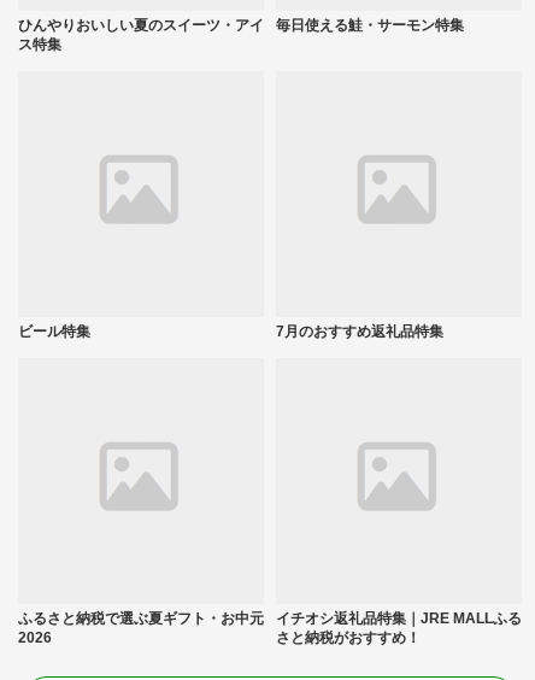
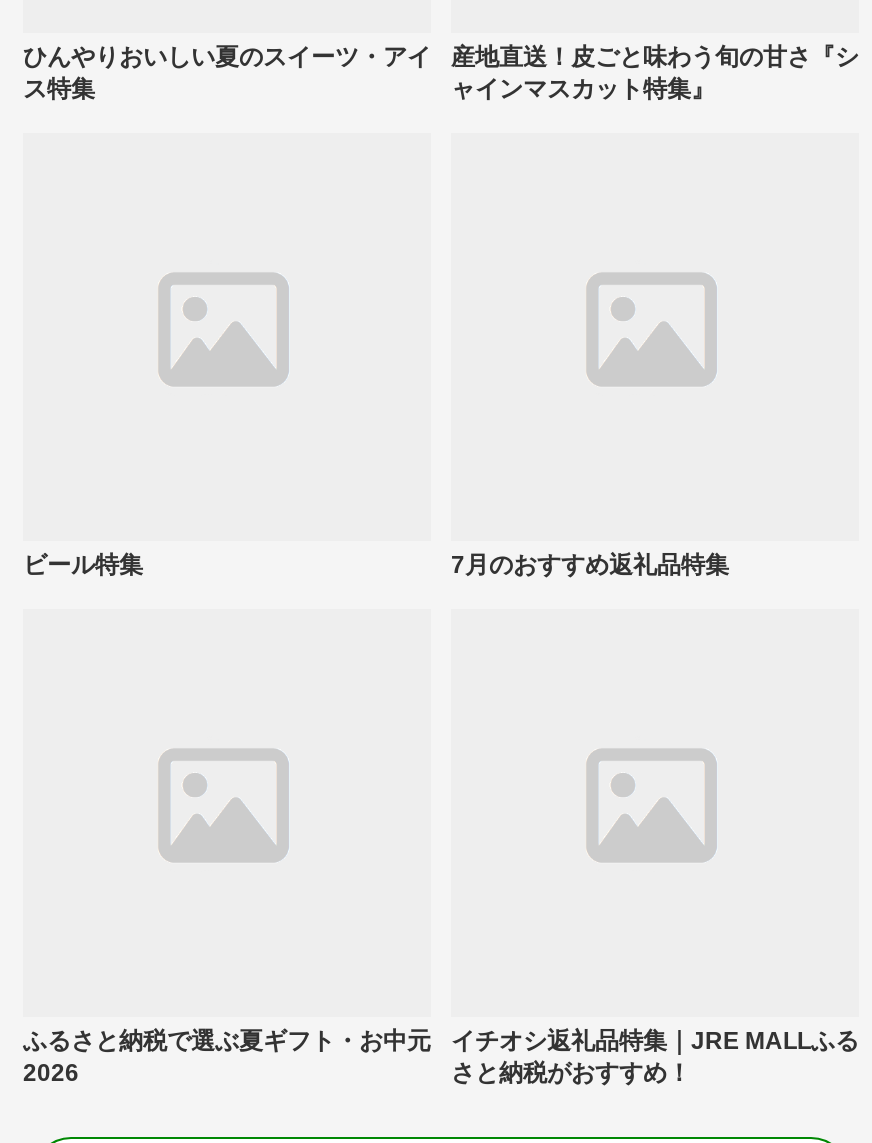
[276,16,464,33] 毎日使える鮭・サーモン特集 -> [451,42,859,102] 産地直送！皮ごと味わう旬の甘さ『シ | ャインマスカット特集』

